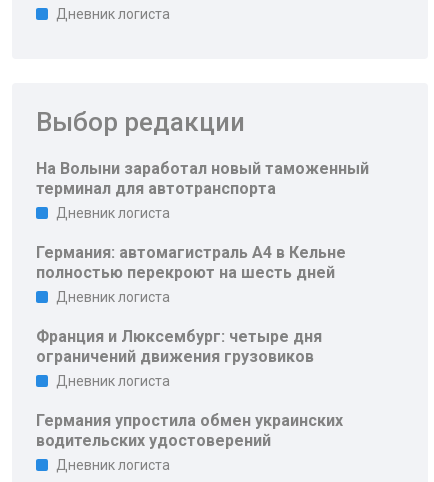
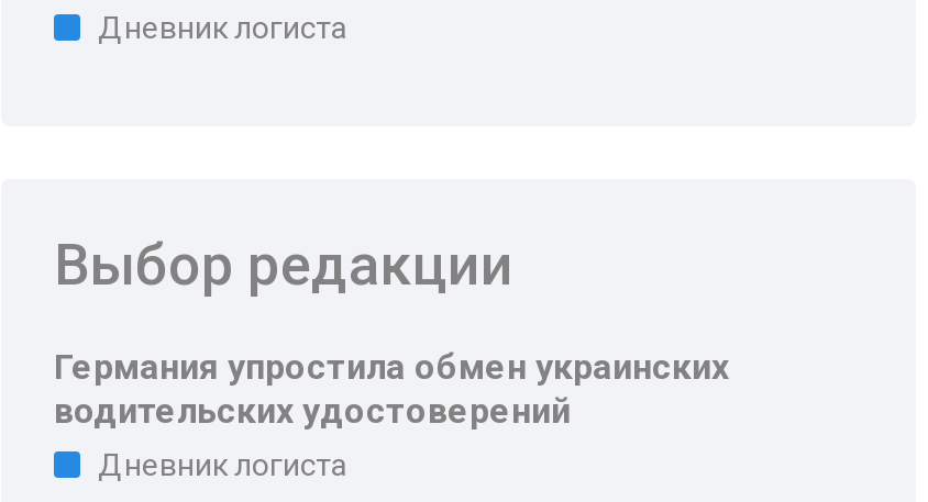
[36,159,369,389] На Волыни заработал новый таможенный | терминал для автотранспорта | Дневник логиста | Германия: автомагистраль A4 в Кельне | полностью перекроют на шесть дней | Дневник логиста | Франция и Люксембург: четыре дня | ограничений движения грузовиков | Дневник логиста -> none

